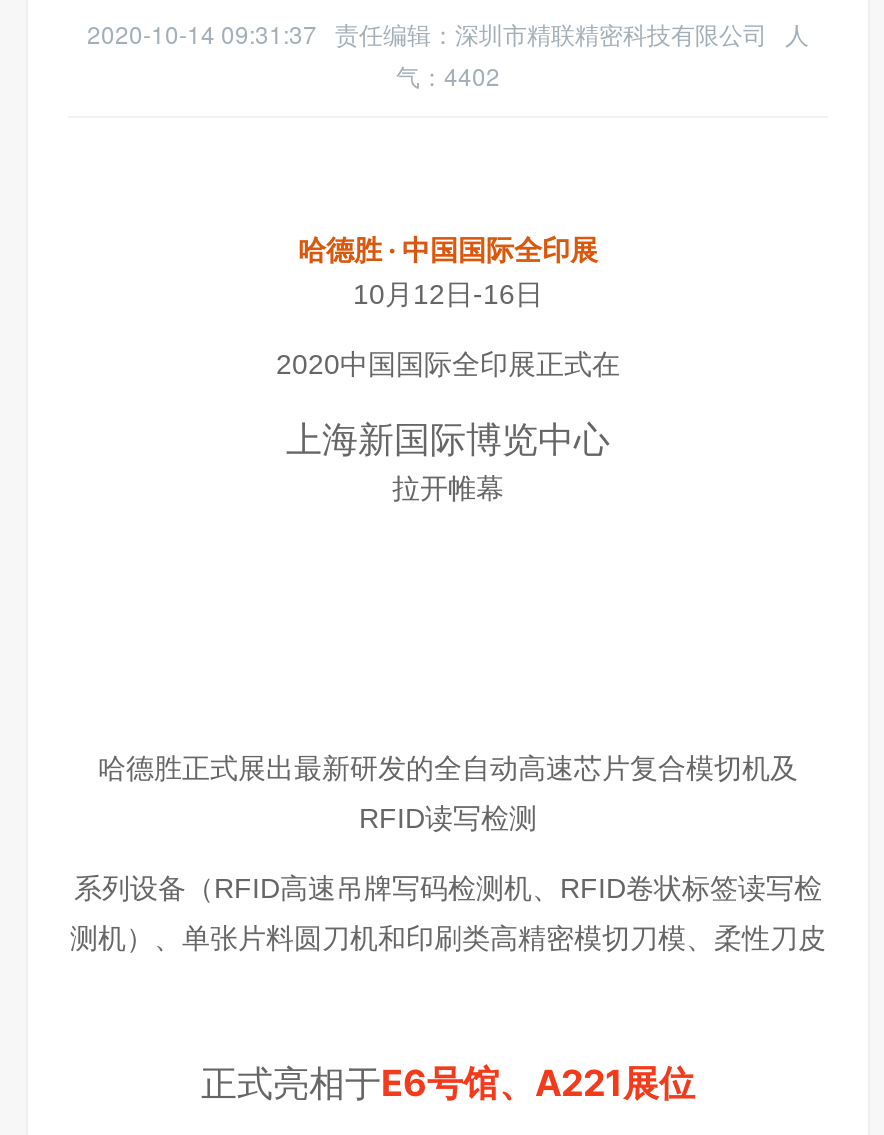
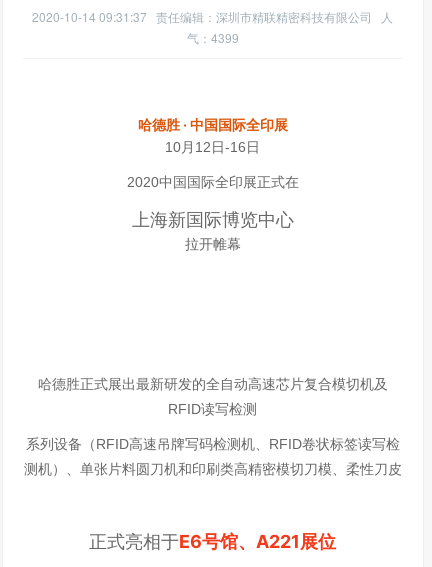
[396,58,500,92] 气：4402 -> [187,29,239,46] 气：4399

